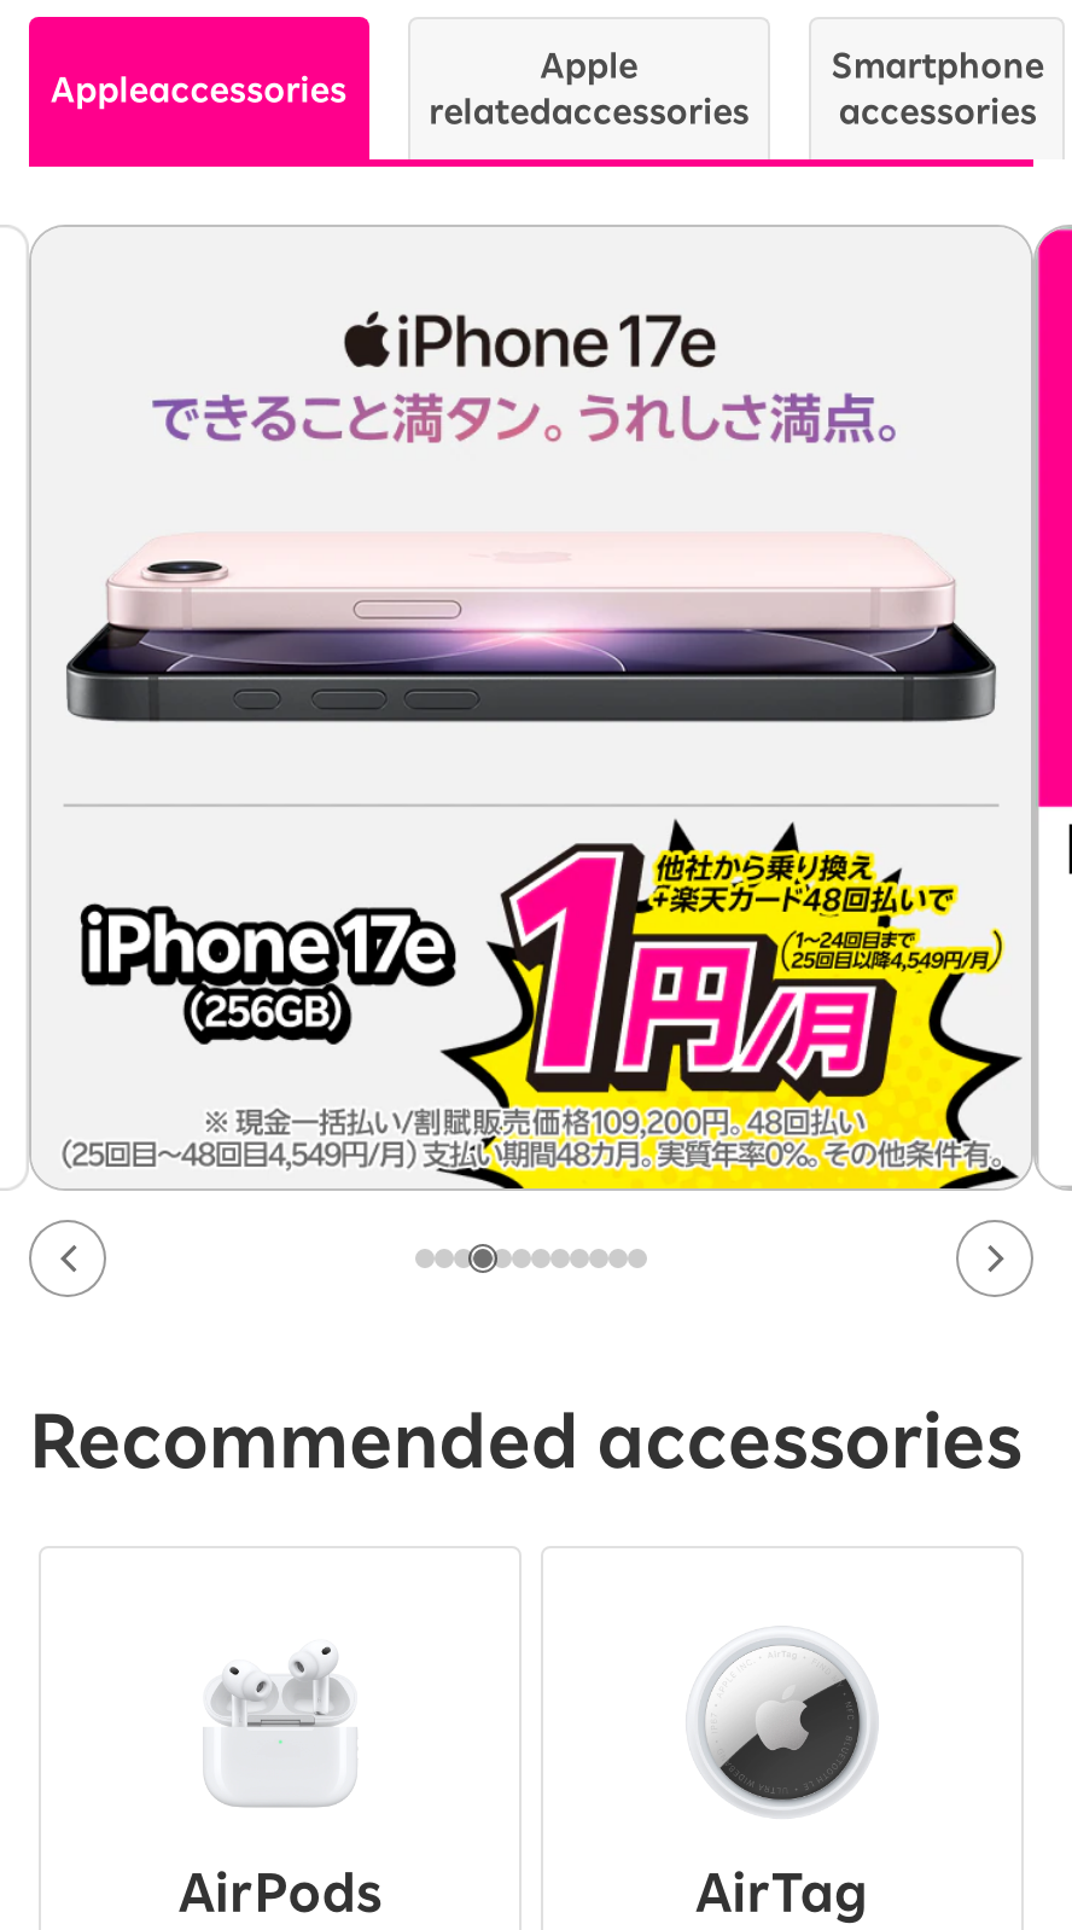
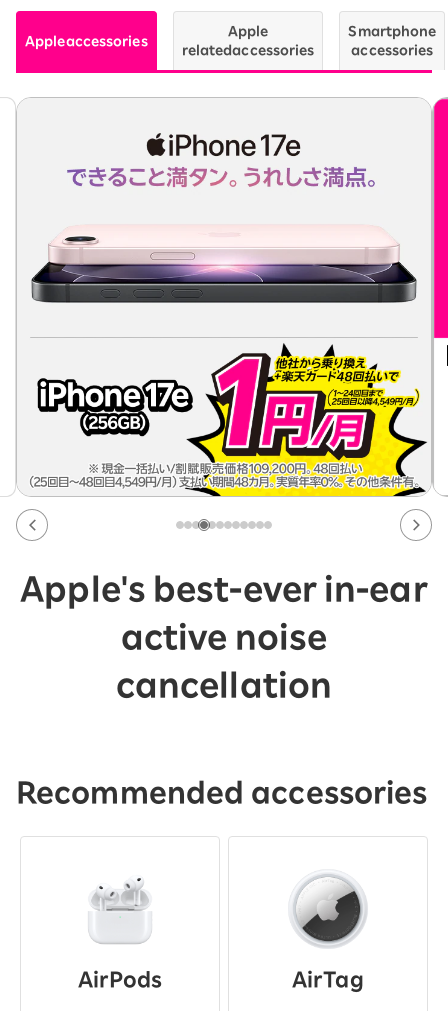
none -> [20,573,428,701] Apple's best-ever in-ear | active noise | cancellation

